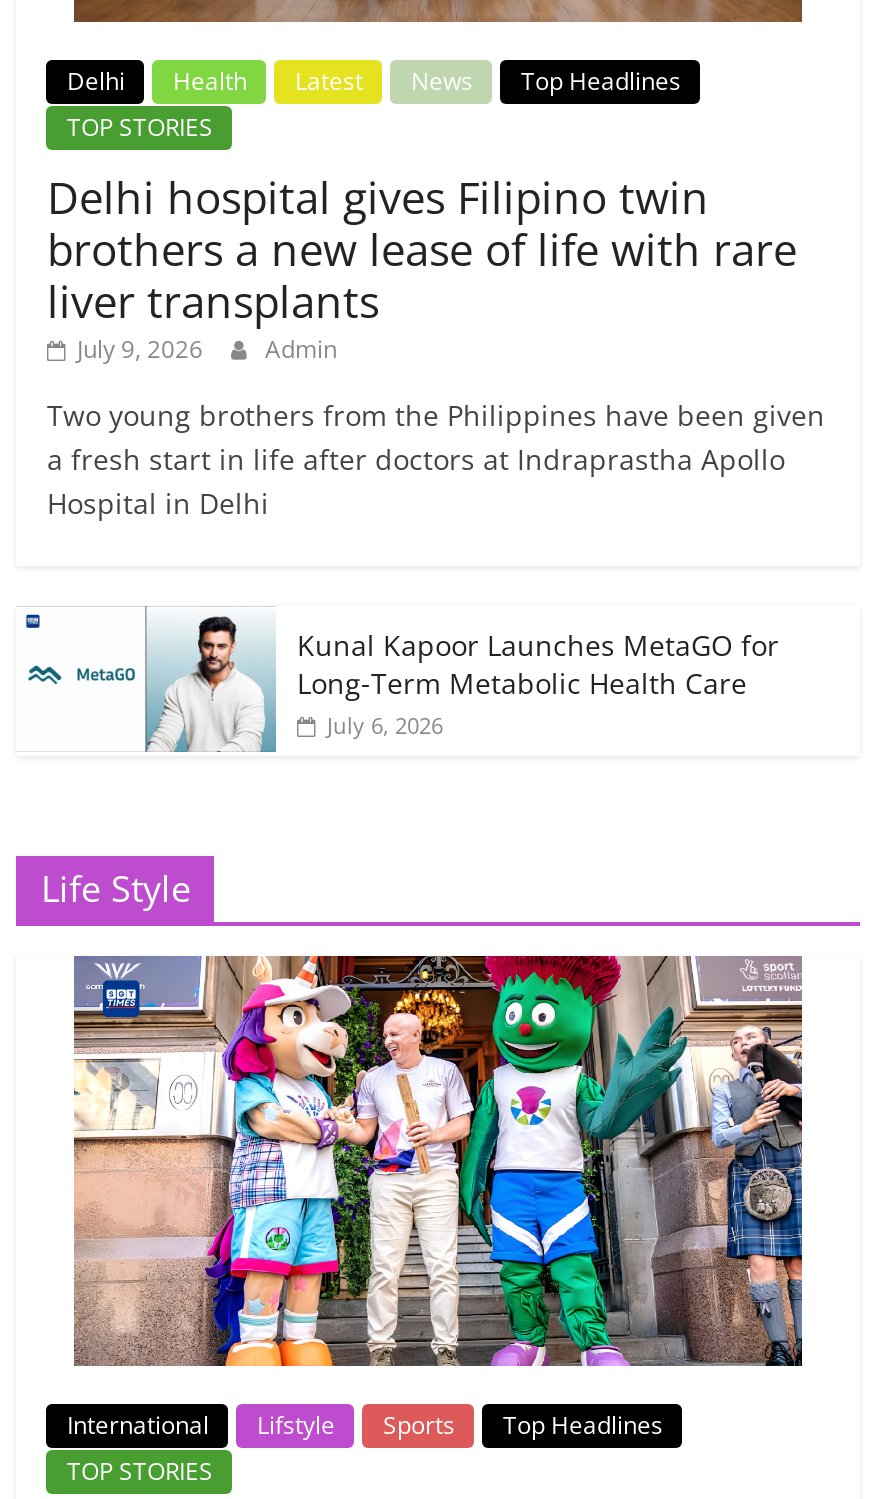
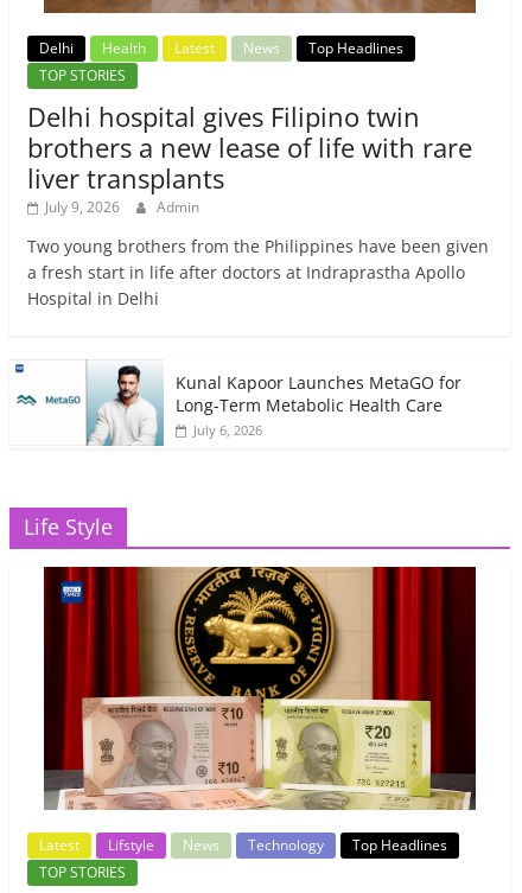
[67,954,804,1442] [image] | International -> [40,566,477,855] [image] | Latest
[383,1408,455,1442] Sports -> [183,835,324,855] News | Technology

